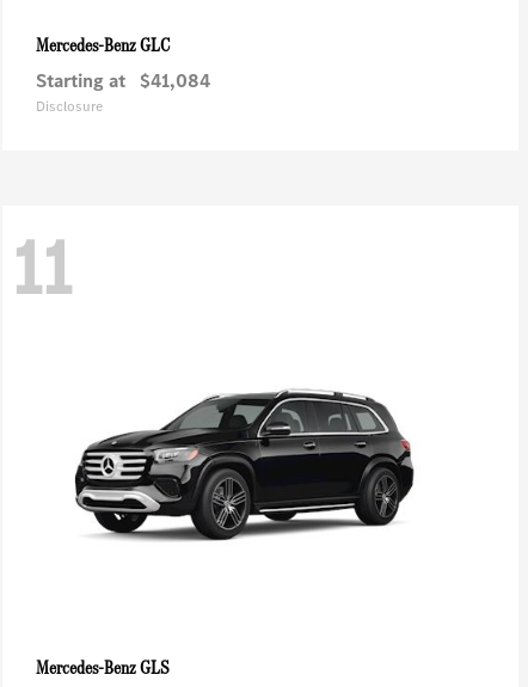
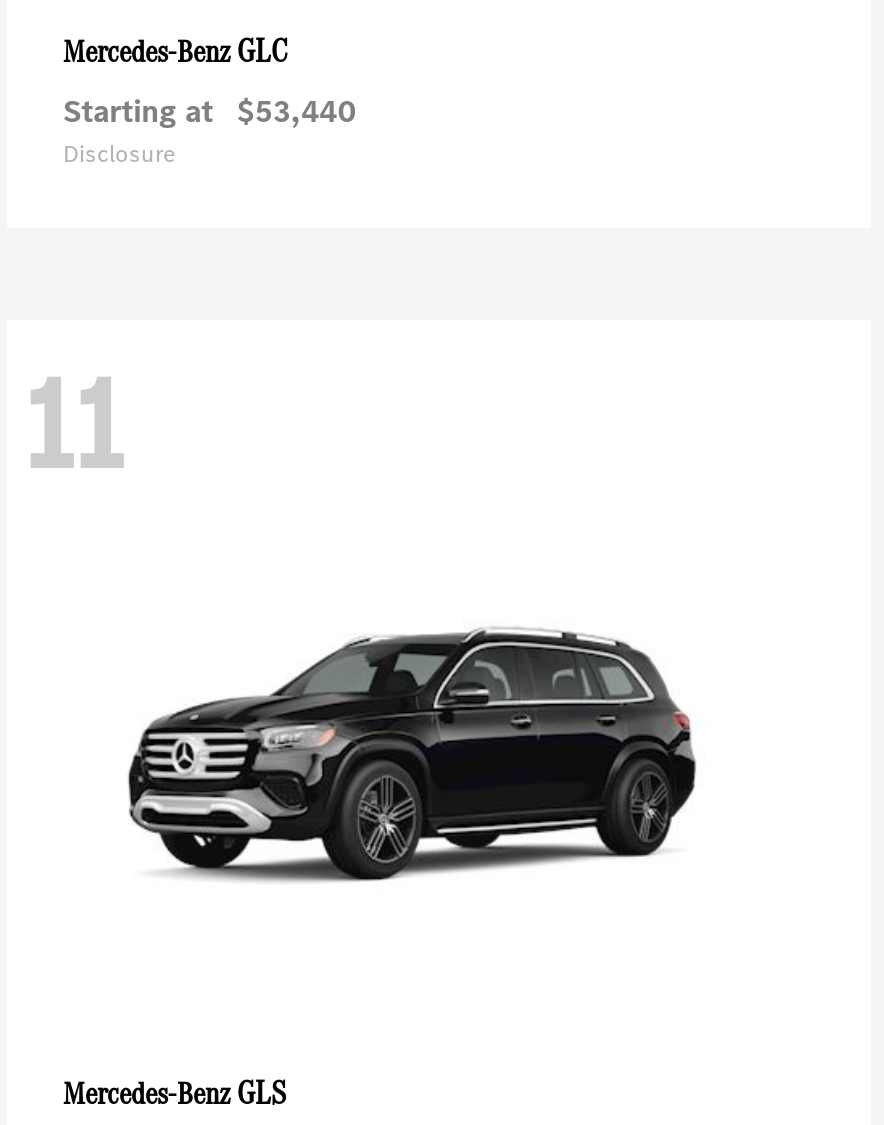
[36,68,210,94] Starting at $41,084 -> [63,91,357,133] Starting at $53,440

